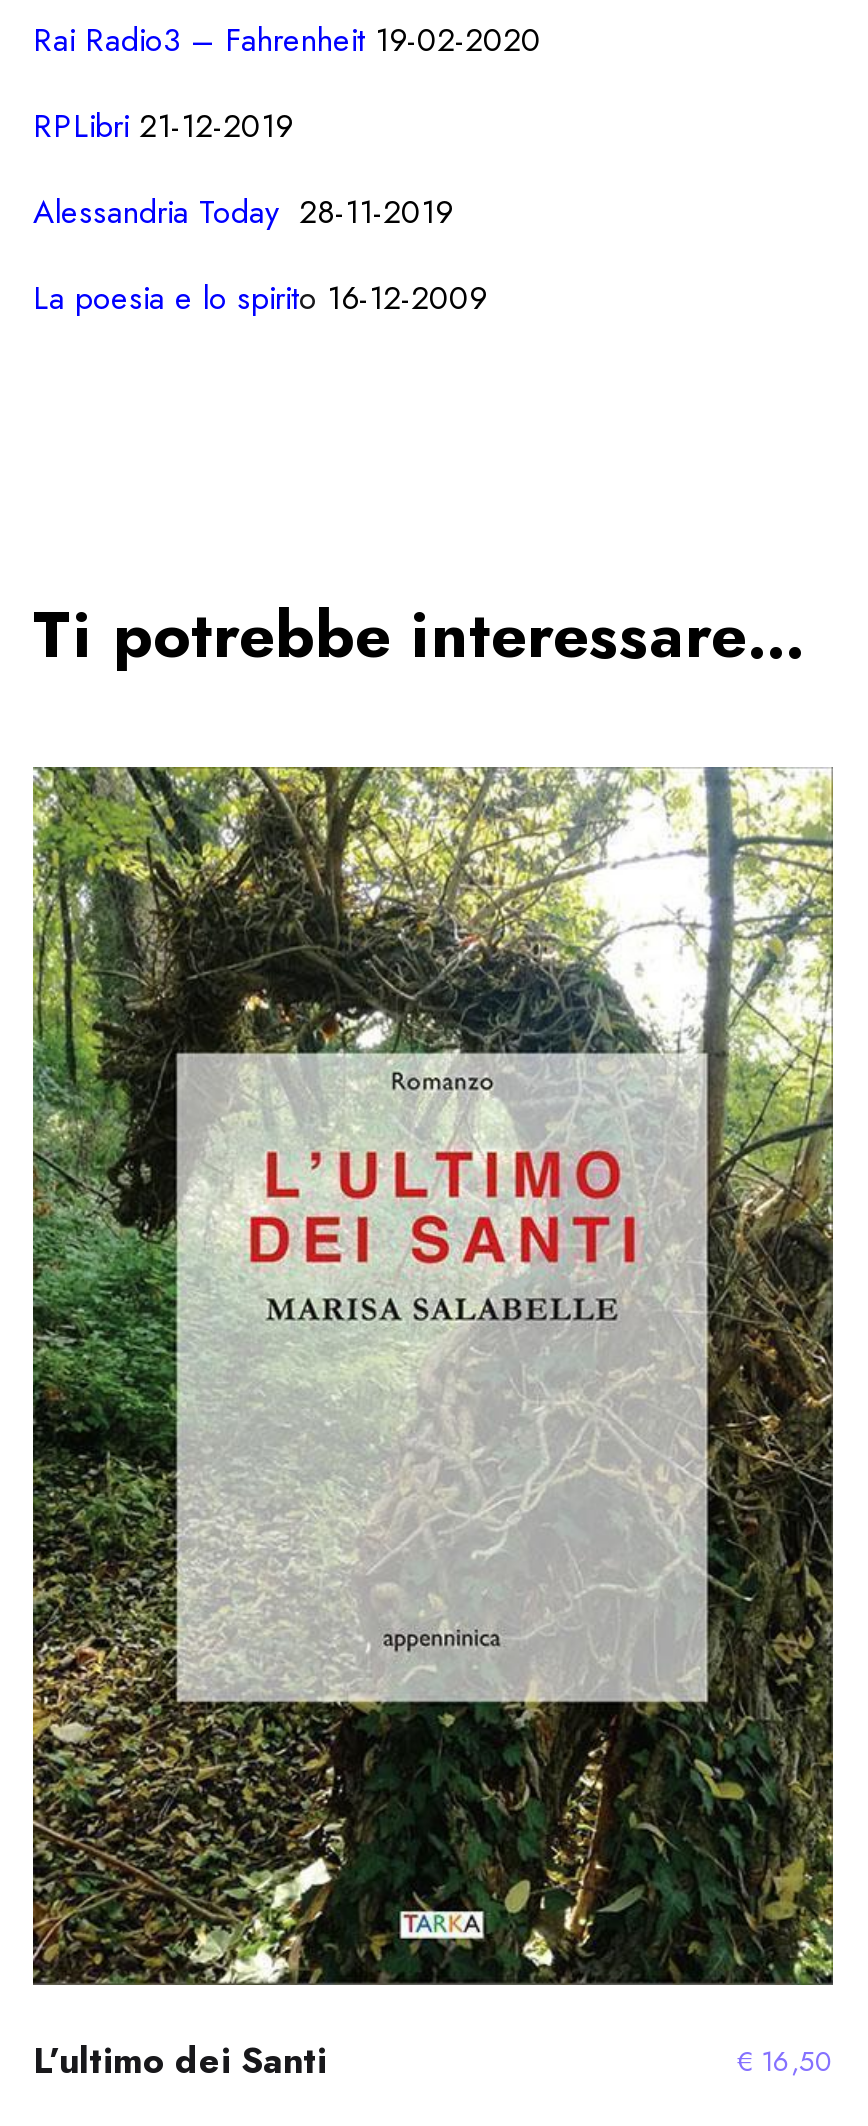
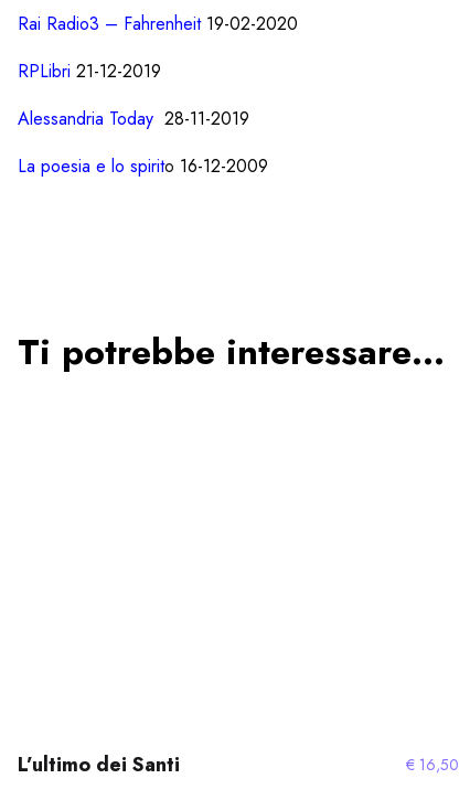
[31,764,835,1988] [image] -> none

